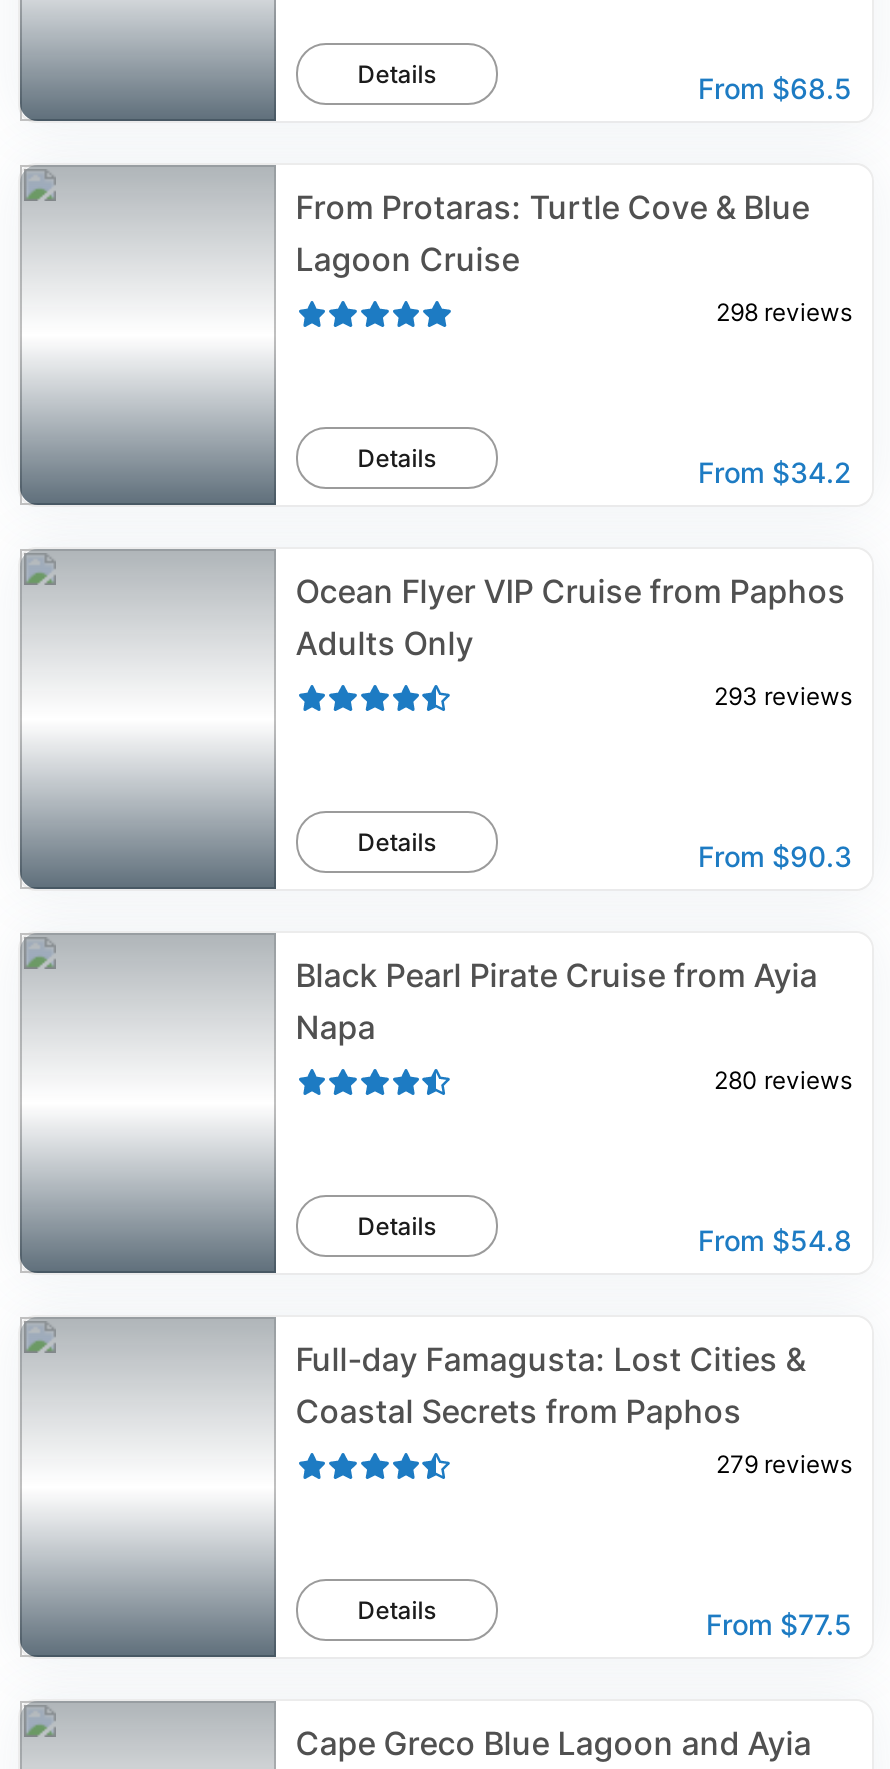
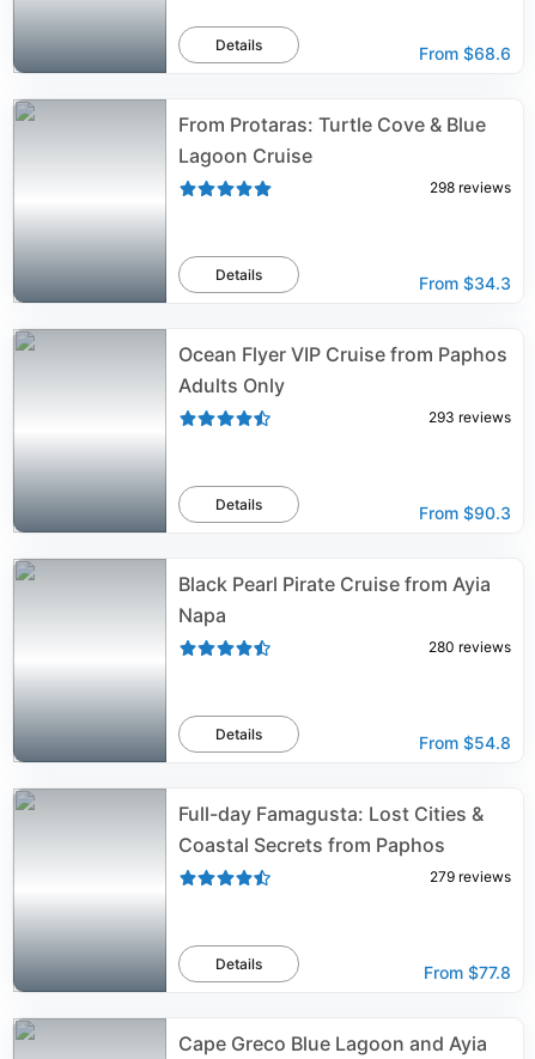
[698,71,852,105] From $68.5 -> [419,43,511,63] From $68.6
[698,455,852,489] From $34.2 -> [419,273,511,293] From $34.3
[706,1607,852,1641] From $77.5 -> [424,962,511,982] From $77.8

